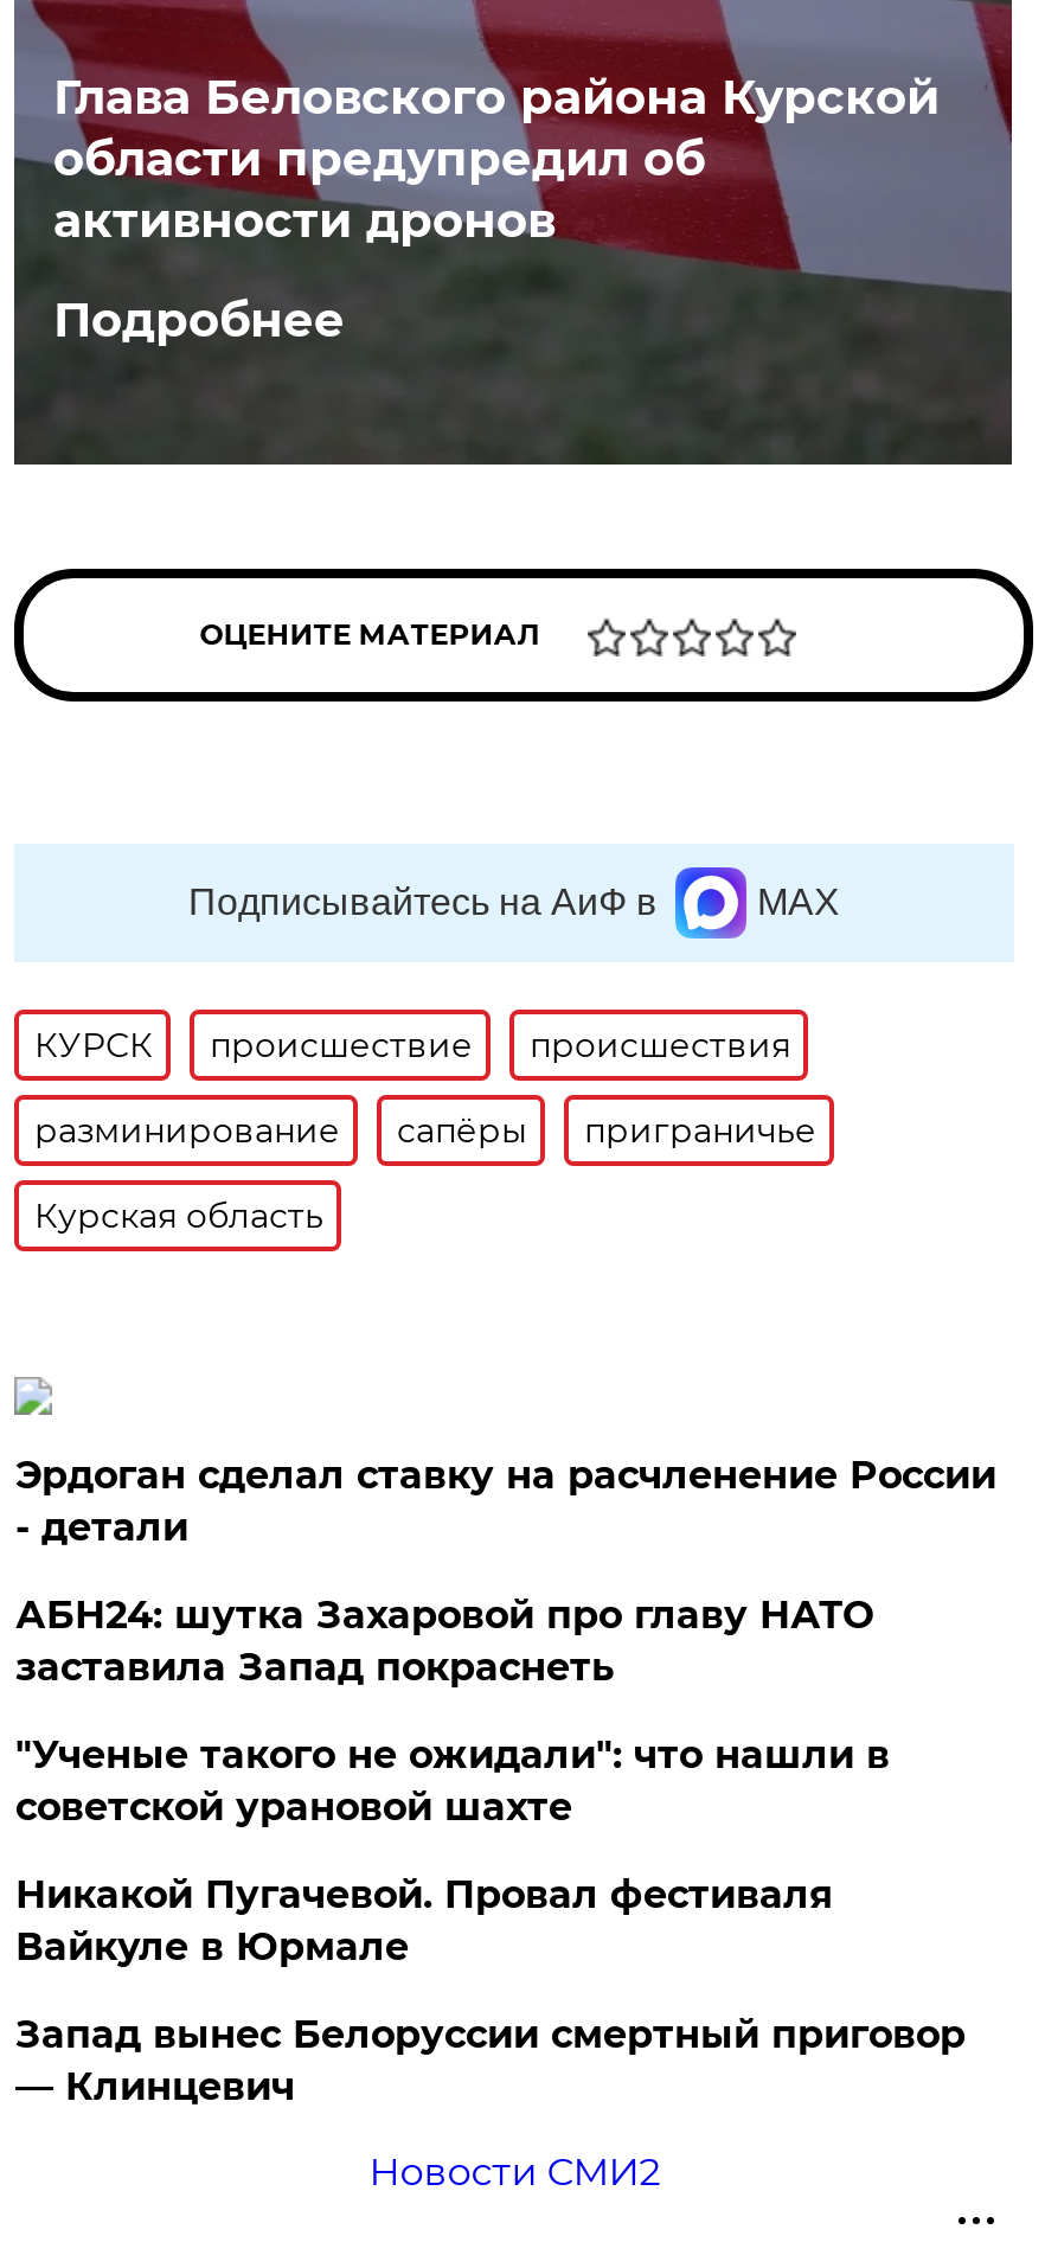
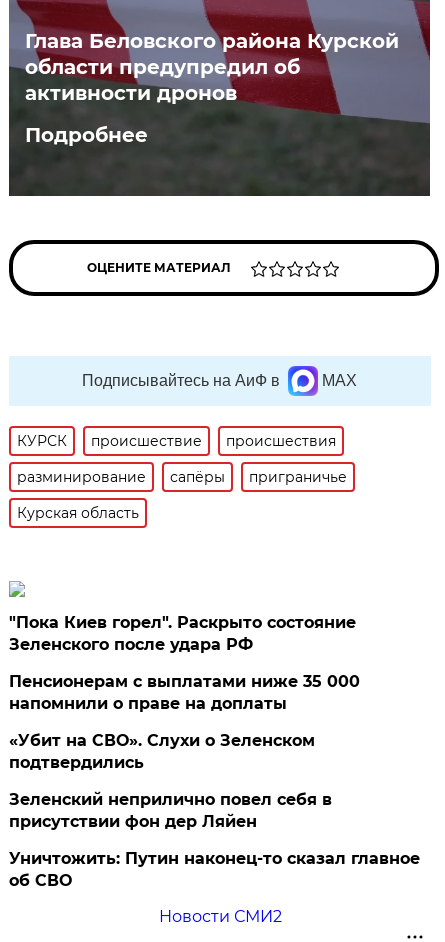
[15,1453,996,1551] Эрдоган сделал ставку на расчленение России | - детали -> [9,613,356,654] "Пока Киев горел". Раскрыто состояние | Зеленского после удара РФ
[15,1593,873,1690] АБН24: шутка Захаровой про главу НАТО | заставила Запад покраснеть -> [9,672,360,713] Пенсионерам с выплатами ниже 35 000 | напомнили о праве на доплаты
[15,1733,890,1830] "Ученые такого не ожидали": что нашли в | советской урановой шахте -> [9,731,315,772] «Убит на СВО». Слухи о Зеленском | подтвердились
[15,1873,833,1970] Никакой Пугачевой. Провал фестиваля | Вайкуле в Юрмале -> [9,790,332,831] Зеленский неприлично повел cебя в | присутствии фон дер Ляйен
[15,2013,965,2110] Запад вынес Белоруссии смертный приговор | — Клинцевич -> [9,849,420,890] Уничтожить: Путин наконец-то сказал главное | об СВО

